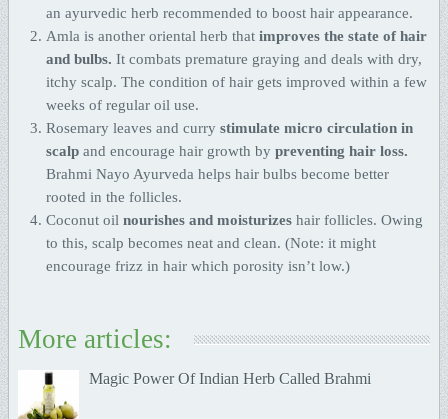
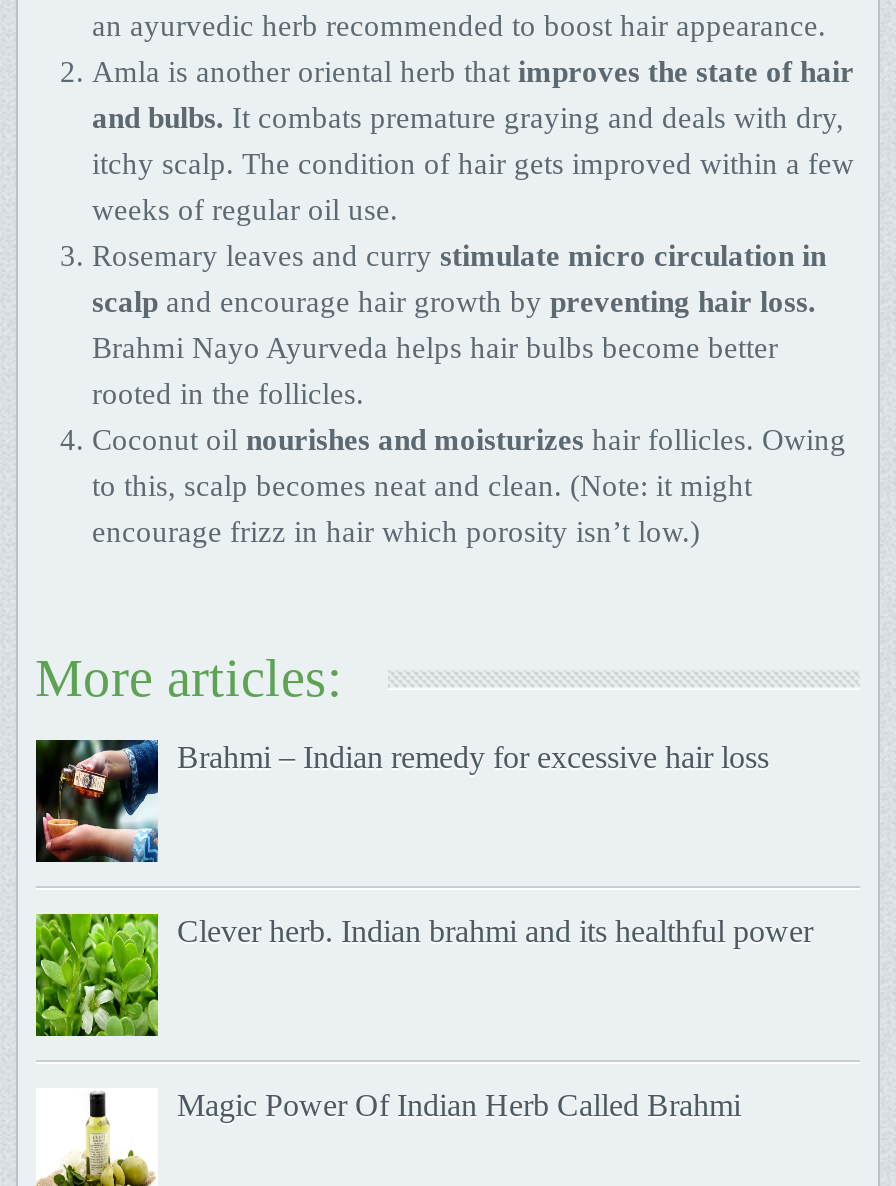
none -> [34,738,769,864] [image] | Brahmi – Indian remedy for excessive hair loss
none -> [34,912,813,1038] [image] | Clever herb. Indian brahmi and its healthful power

